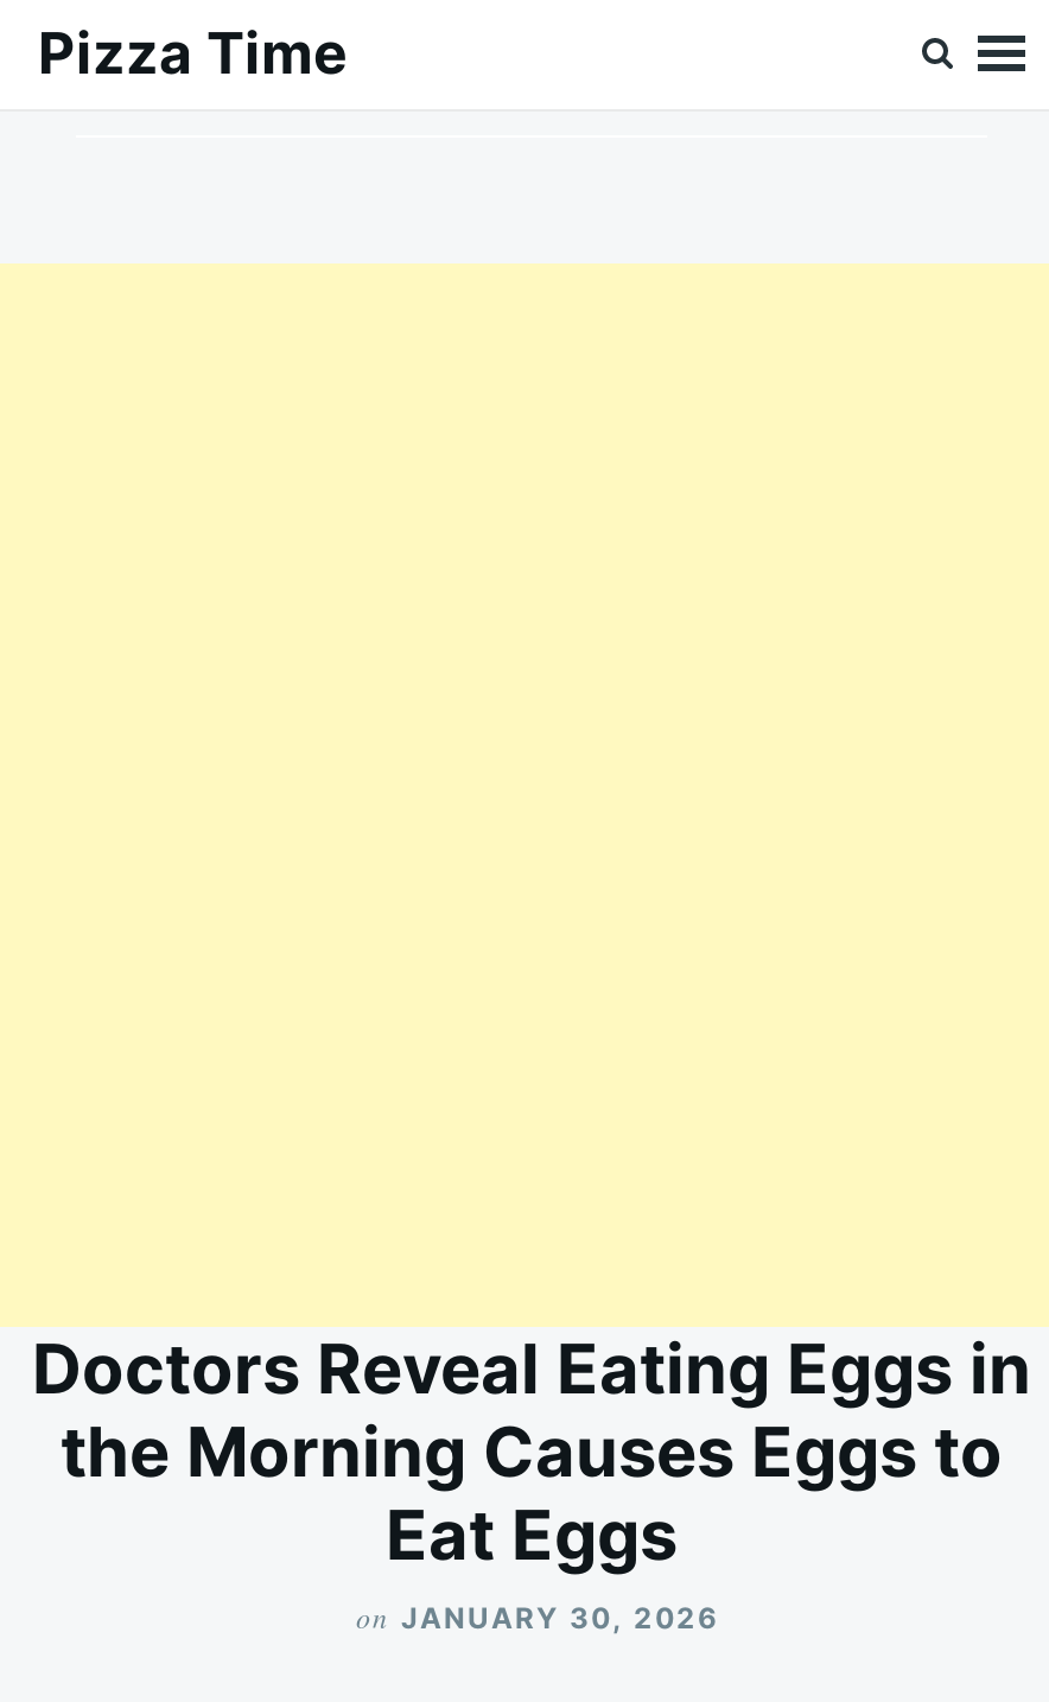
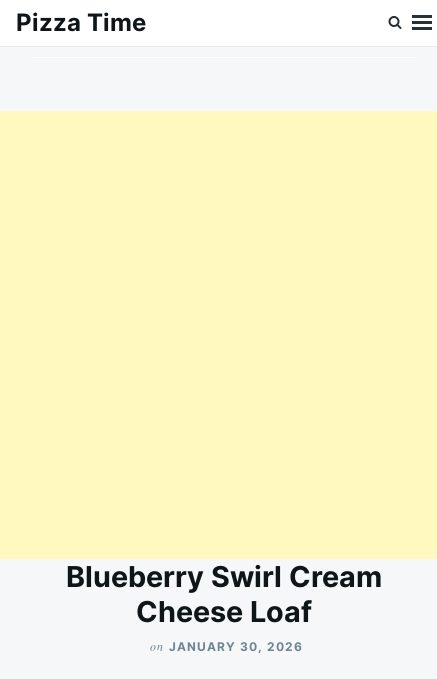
[32,1327,1031,1576] Doctors Reveal Eating Eggs in | the Morning Causes Eggs to | Eat Eggs -> [66,559,382,629] Blueberry Swirl Cream | Cheese Loaf

